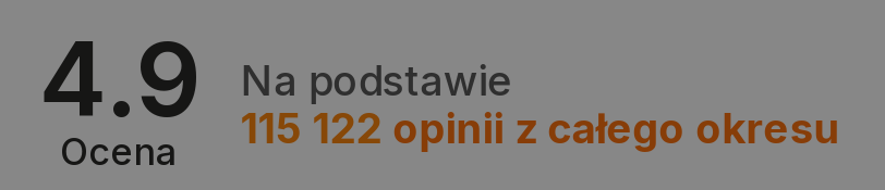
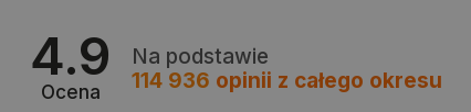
[241,105,840,155] 115 122 opinii z całego okresu -> [132,69,443,94] 114 936 opinii z całego okresu

